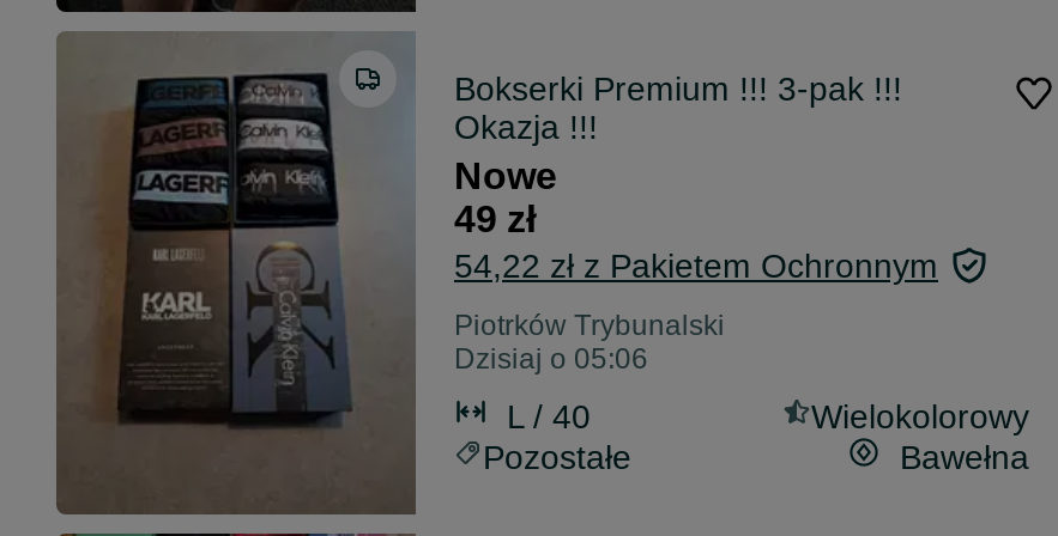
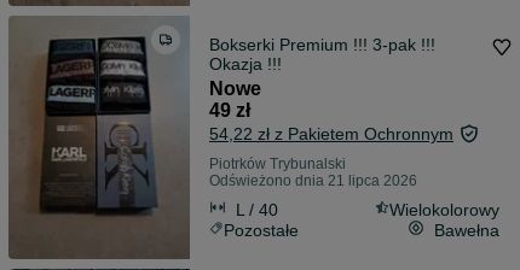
[454,342,648,376] Dzisiaj o 05:06 -> [209,172,417,189] Odświeżono dnia 21 lipca 2026

